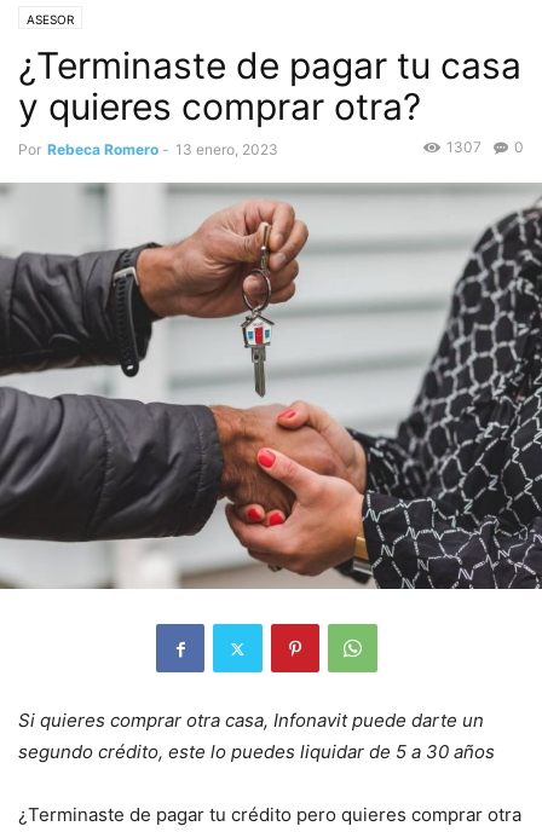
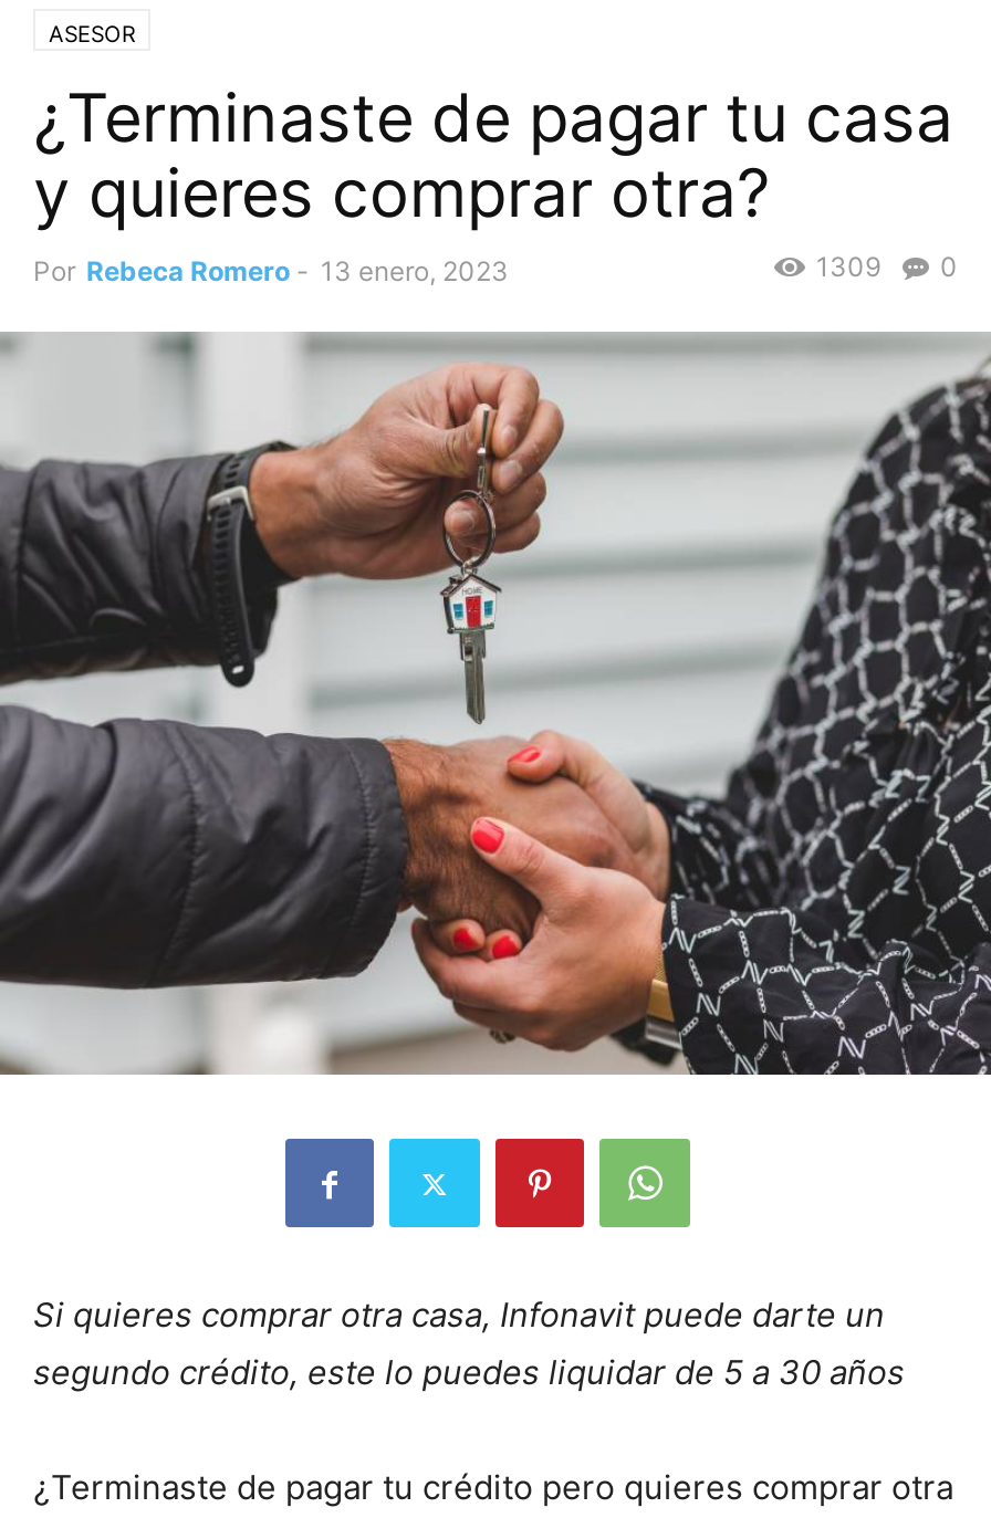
[446,138,524,156] 1307 0 -> [816,250,958,283] 1309 0

